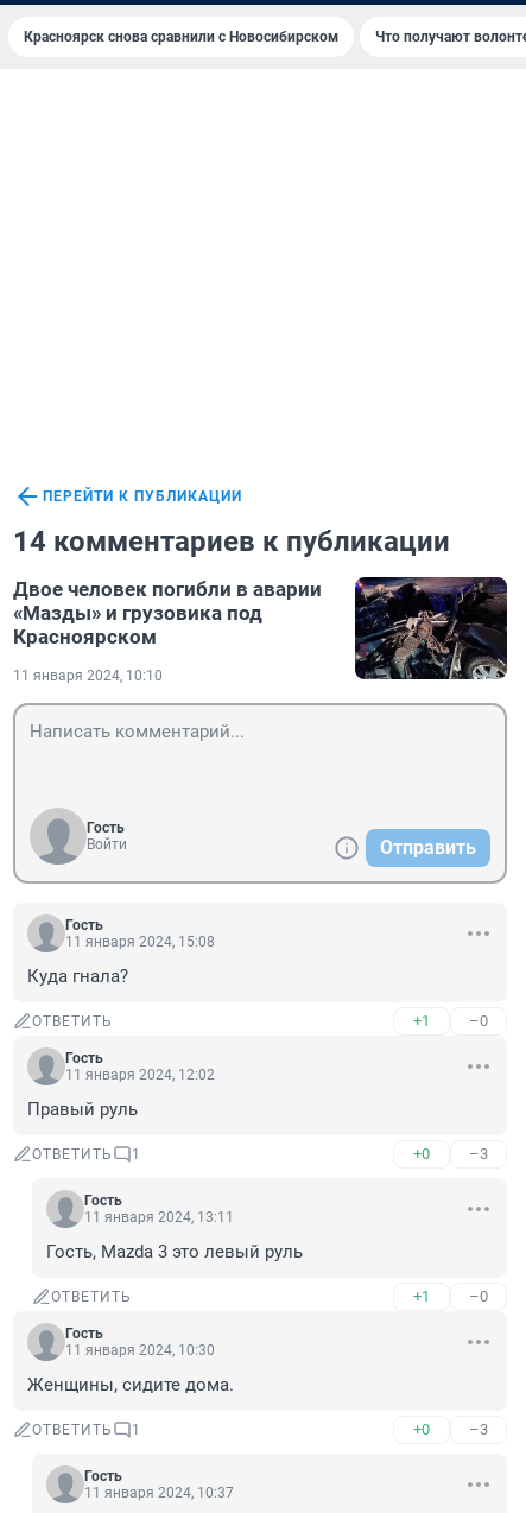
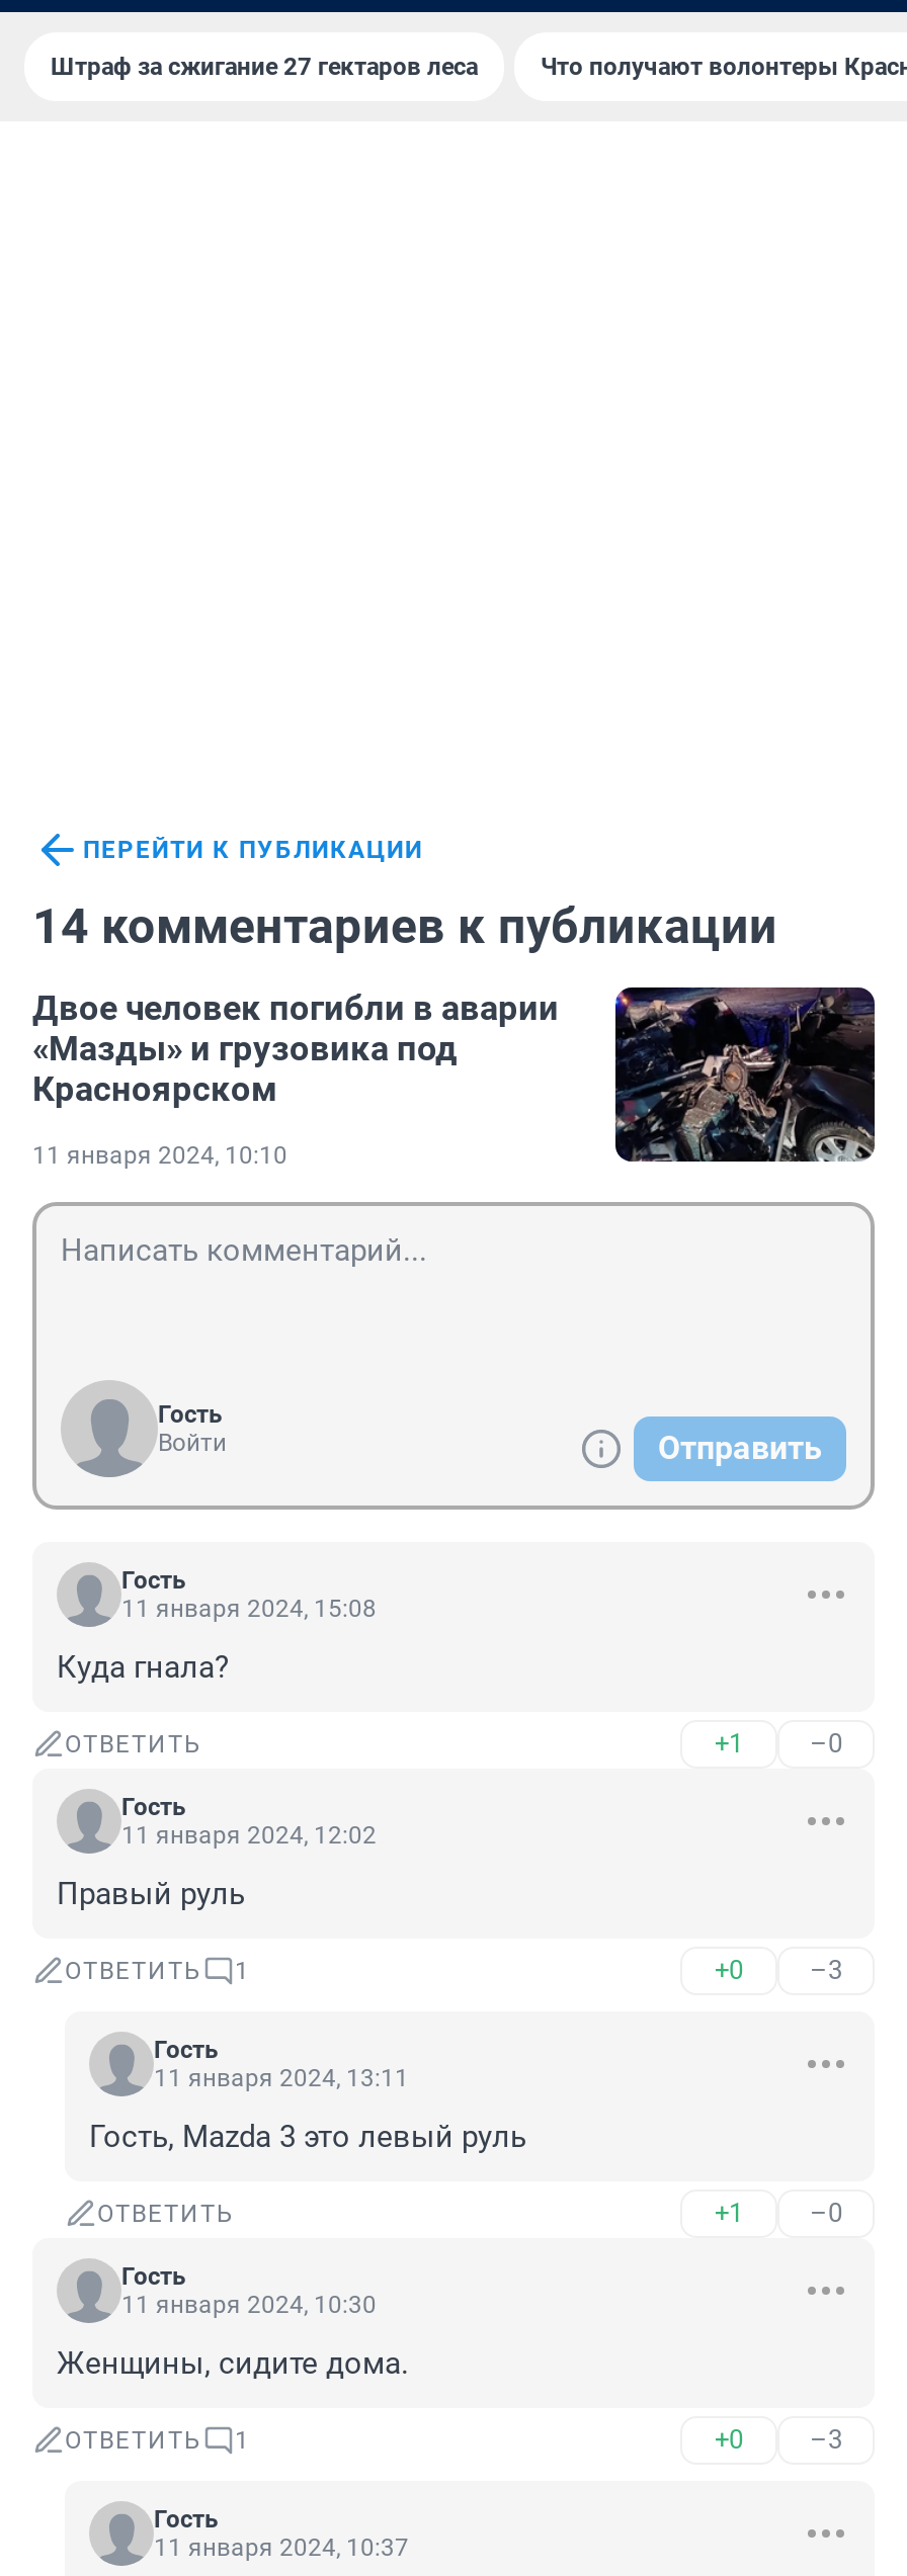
[24,29,338,45] Красноярск снова сравнили с Новосибирском -> [51,53,478,81] Штраф за сжигание 27 гектаров леса

